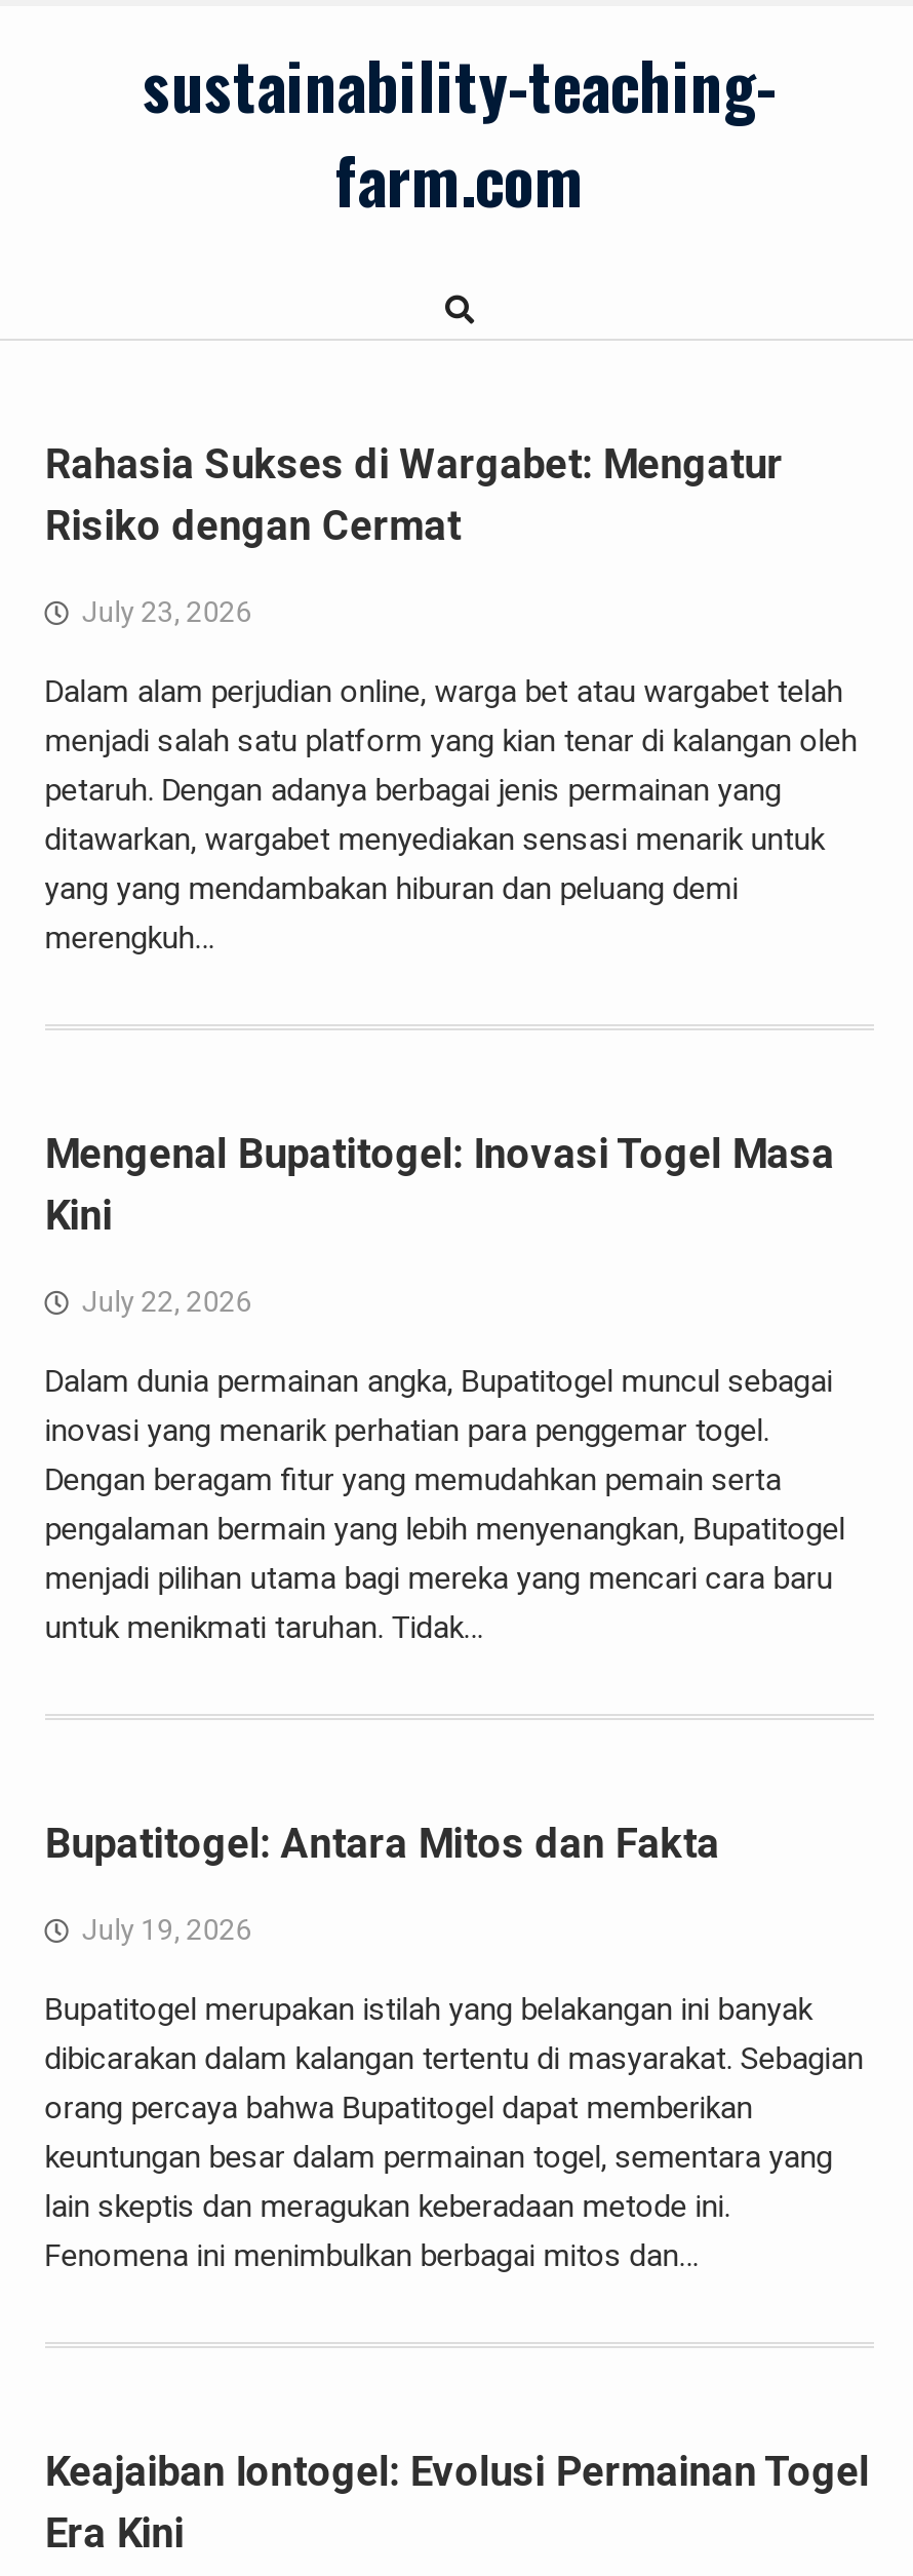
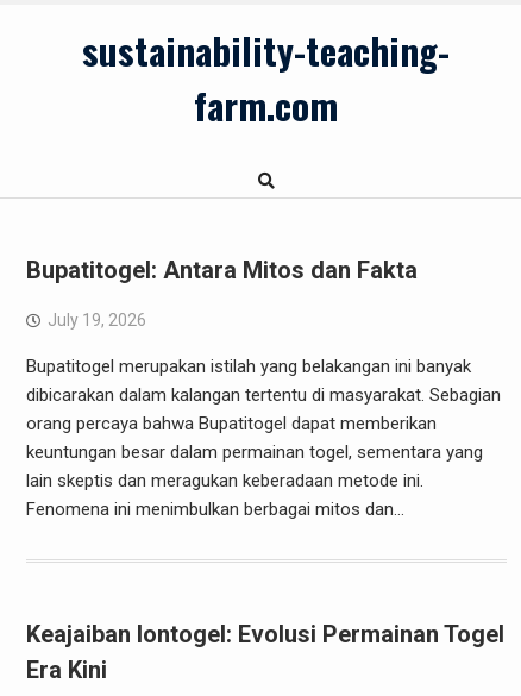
[45,439,857,957] Rahasia Sukses di Wargabet: Mengatur | Risiko dengan Cermat | July 23, 2026 | Dalam alam perjudian online, warga bet atau wargabet telah | menjadi salah satu platform yang kian tenar di kalangan oleh | petaruh. Dengan adanya berbagai jenis permainan yang | ditawarkan, wargabet menyediakan sensasi menarik untuk | yang yang mendambakan hiburan dan peluang demi | merengkuh… -> none
[45,1129,845,1646] Mengenal Bupatitogel: Inovasi Togel Masa | Kini | July 22, 2026 | Dalam dunia permainan angka, Bupatitogel muncul sebagai | inovasi yang menarik perhatian para penggemar togel. | Dengan beragam fitur yang memudahkan pemain serta | pengalaman bermain yang lebih menyenangkan, Bupatitogel | menjadi pilihan utama bagi mereka yang mencari cara baru | untuk menikmati taruhan. Tidak… -> none

